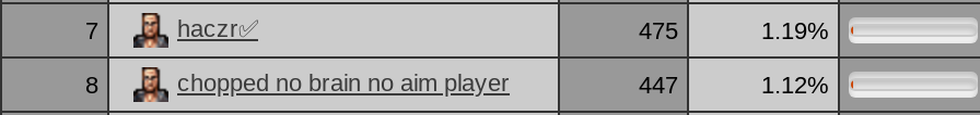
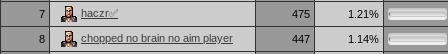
[761,17,829,43] 1.19% -> [348,8,379,20] 1.21%
[761,72,829,98] 1.12% -> [348,33,379,45] 1.14%

